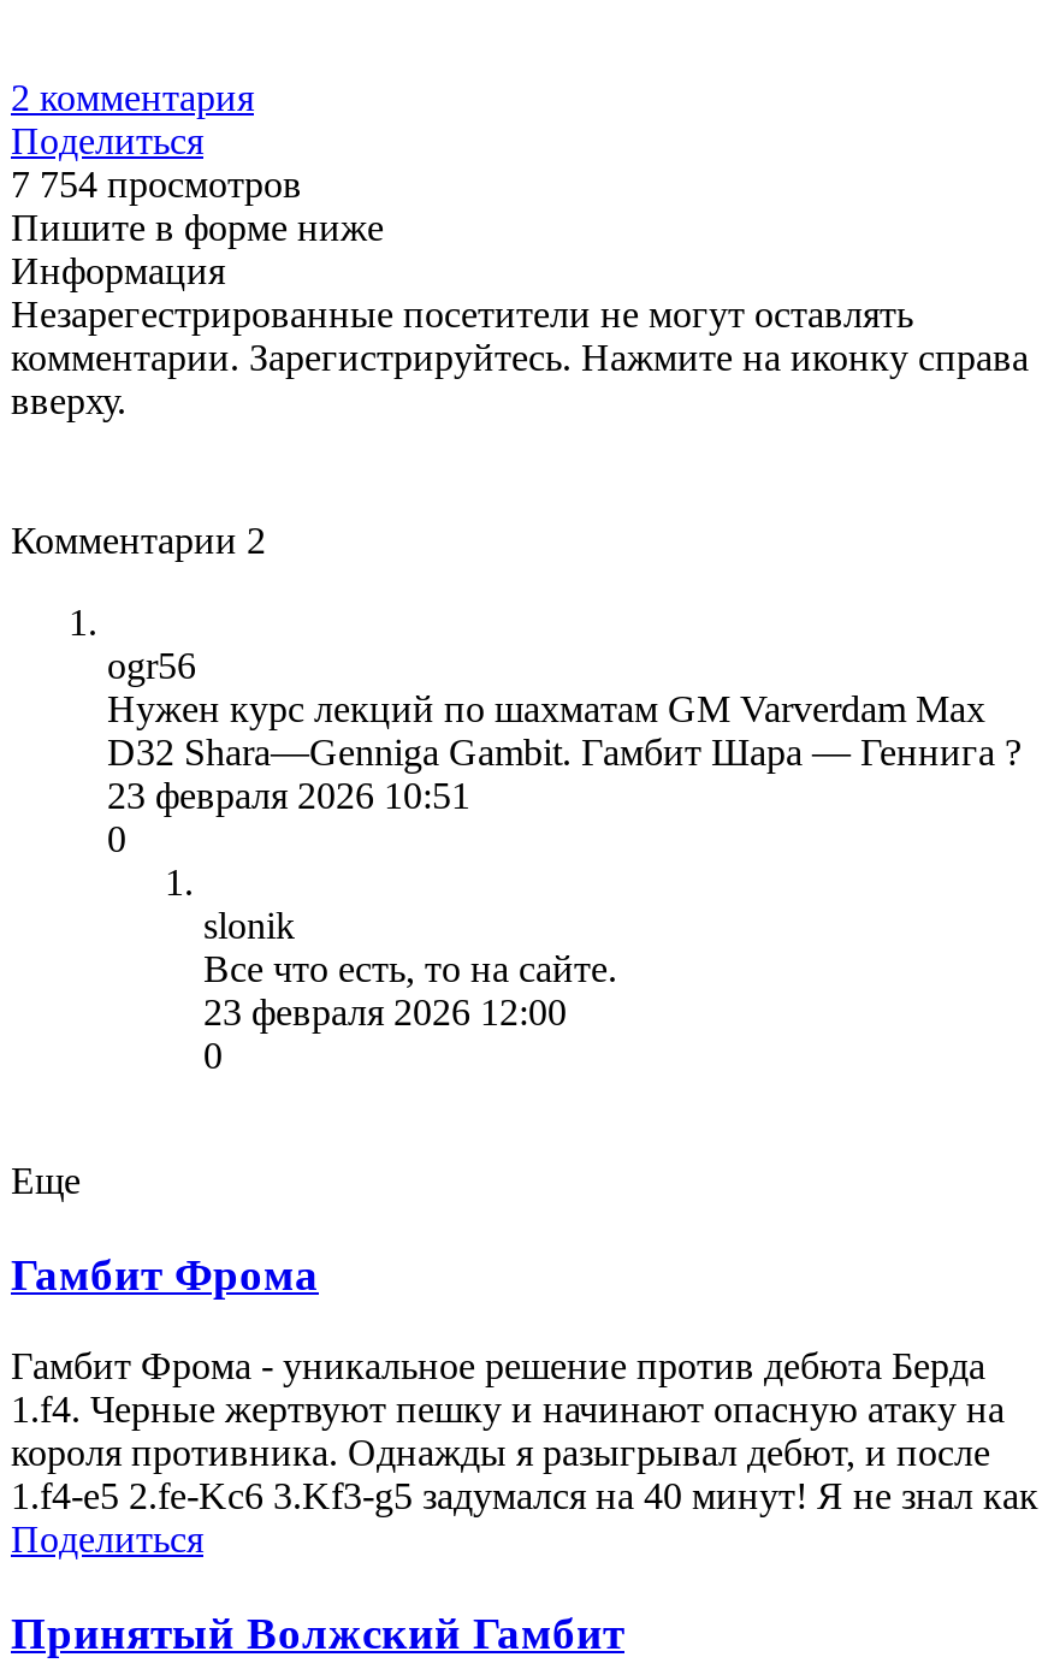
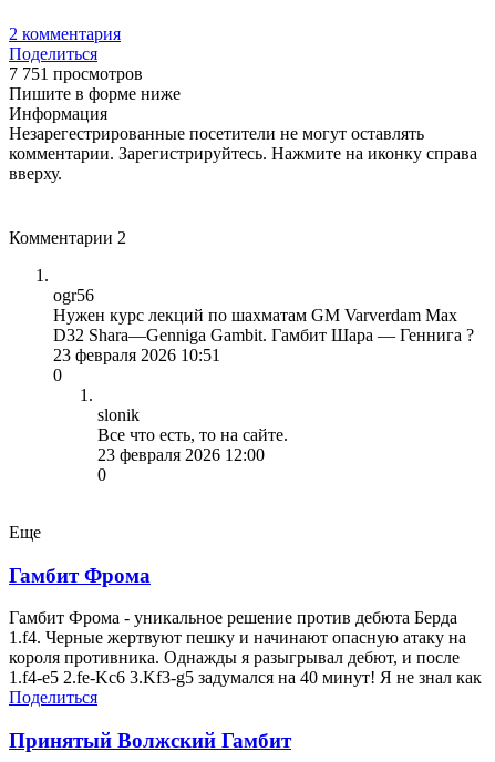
[11,163,302,204] 7 754 просмотров -> [9,64,143,83] 7 751 просмотров

